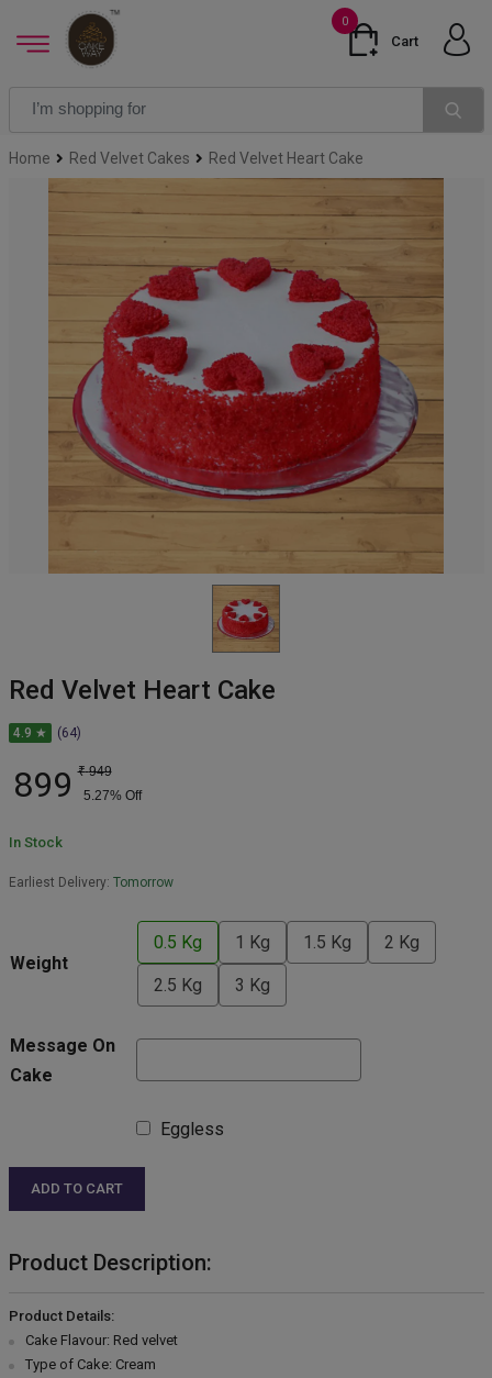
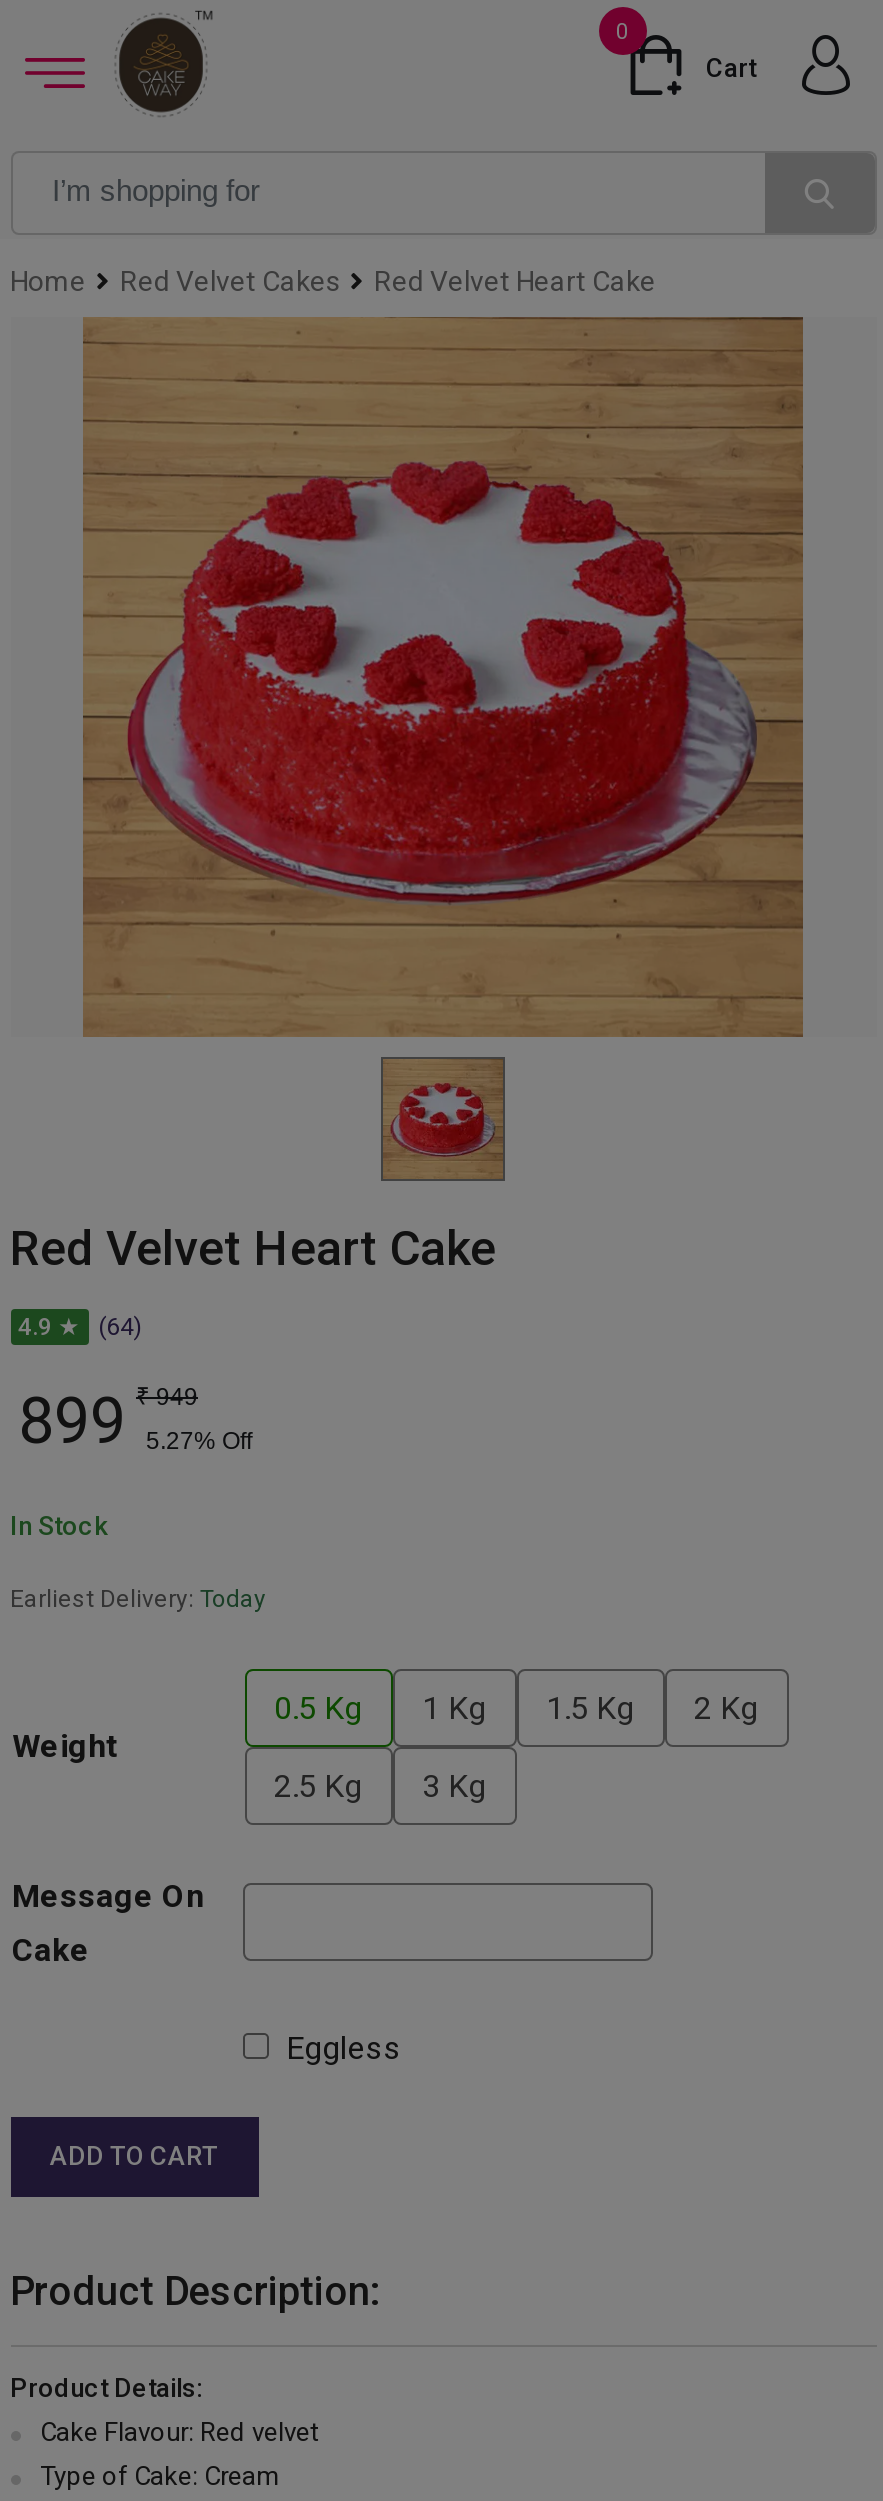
[8,874,173,890] Earliest Delivery: Tomorrow -> [10,1584,266,1612] Earliest Delivery: Today

